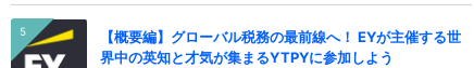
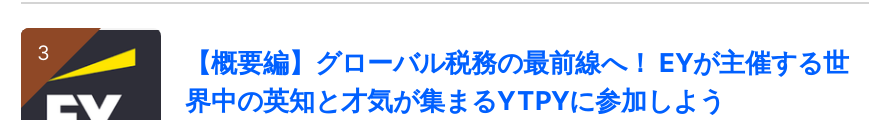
[10,17,53,62] [image] -> [19,26,101,106] [image]

